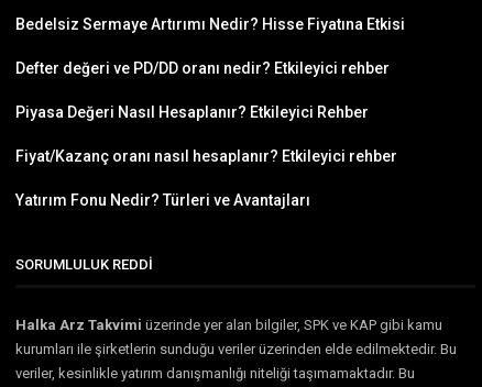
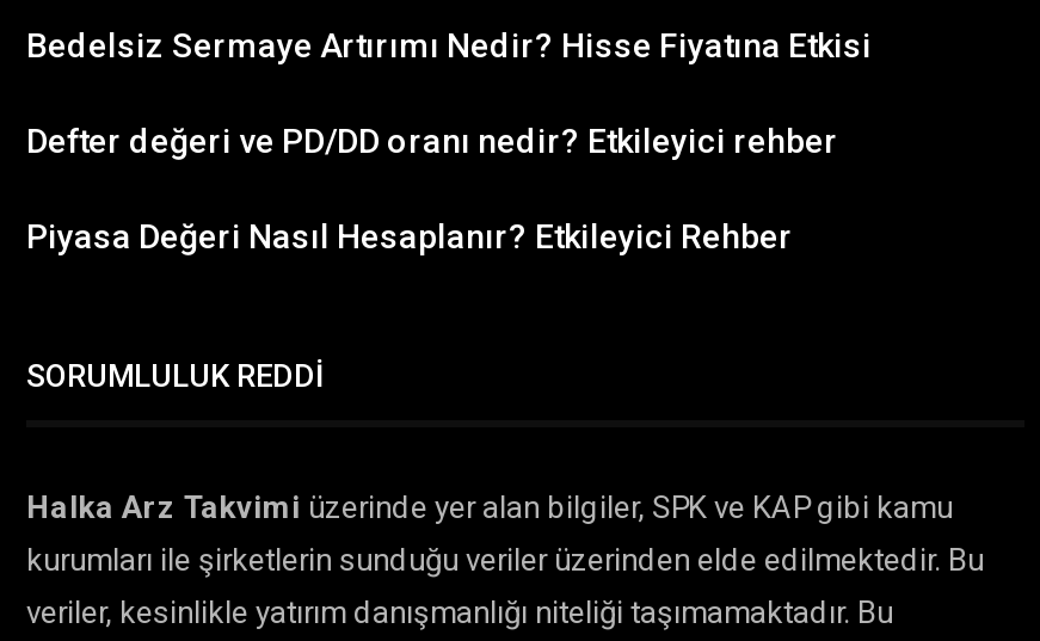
[15,147,397,209] Fiyat/Kazanç oranı nasıl hesaplanır? Etkileyici rehber | Yatırım Fonu Nedir? Türleri ve Avantajları -> none

